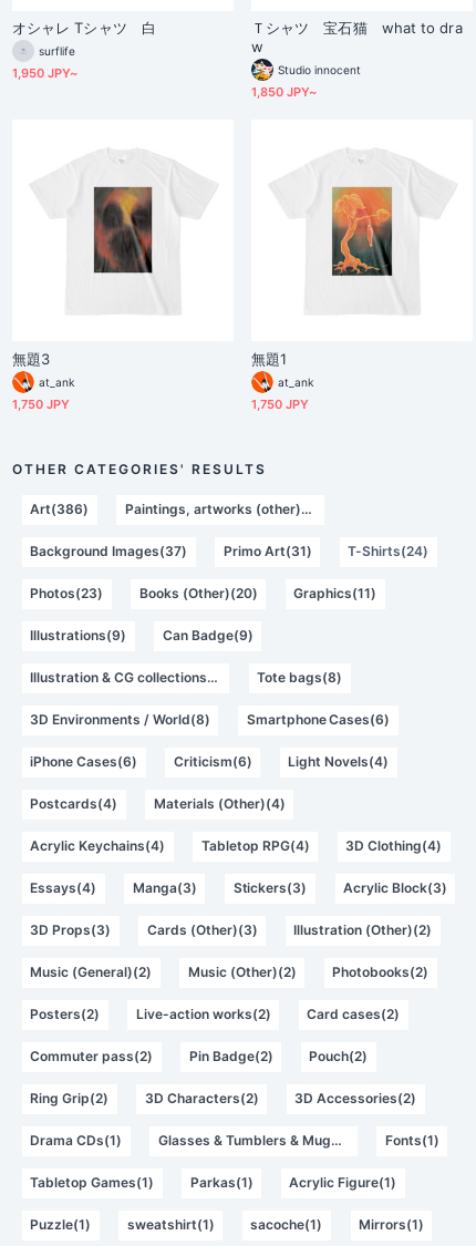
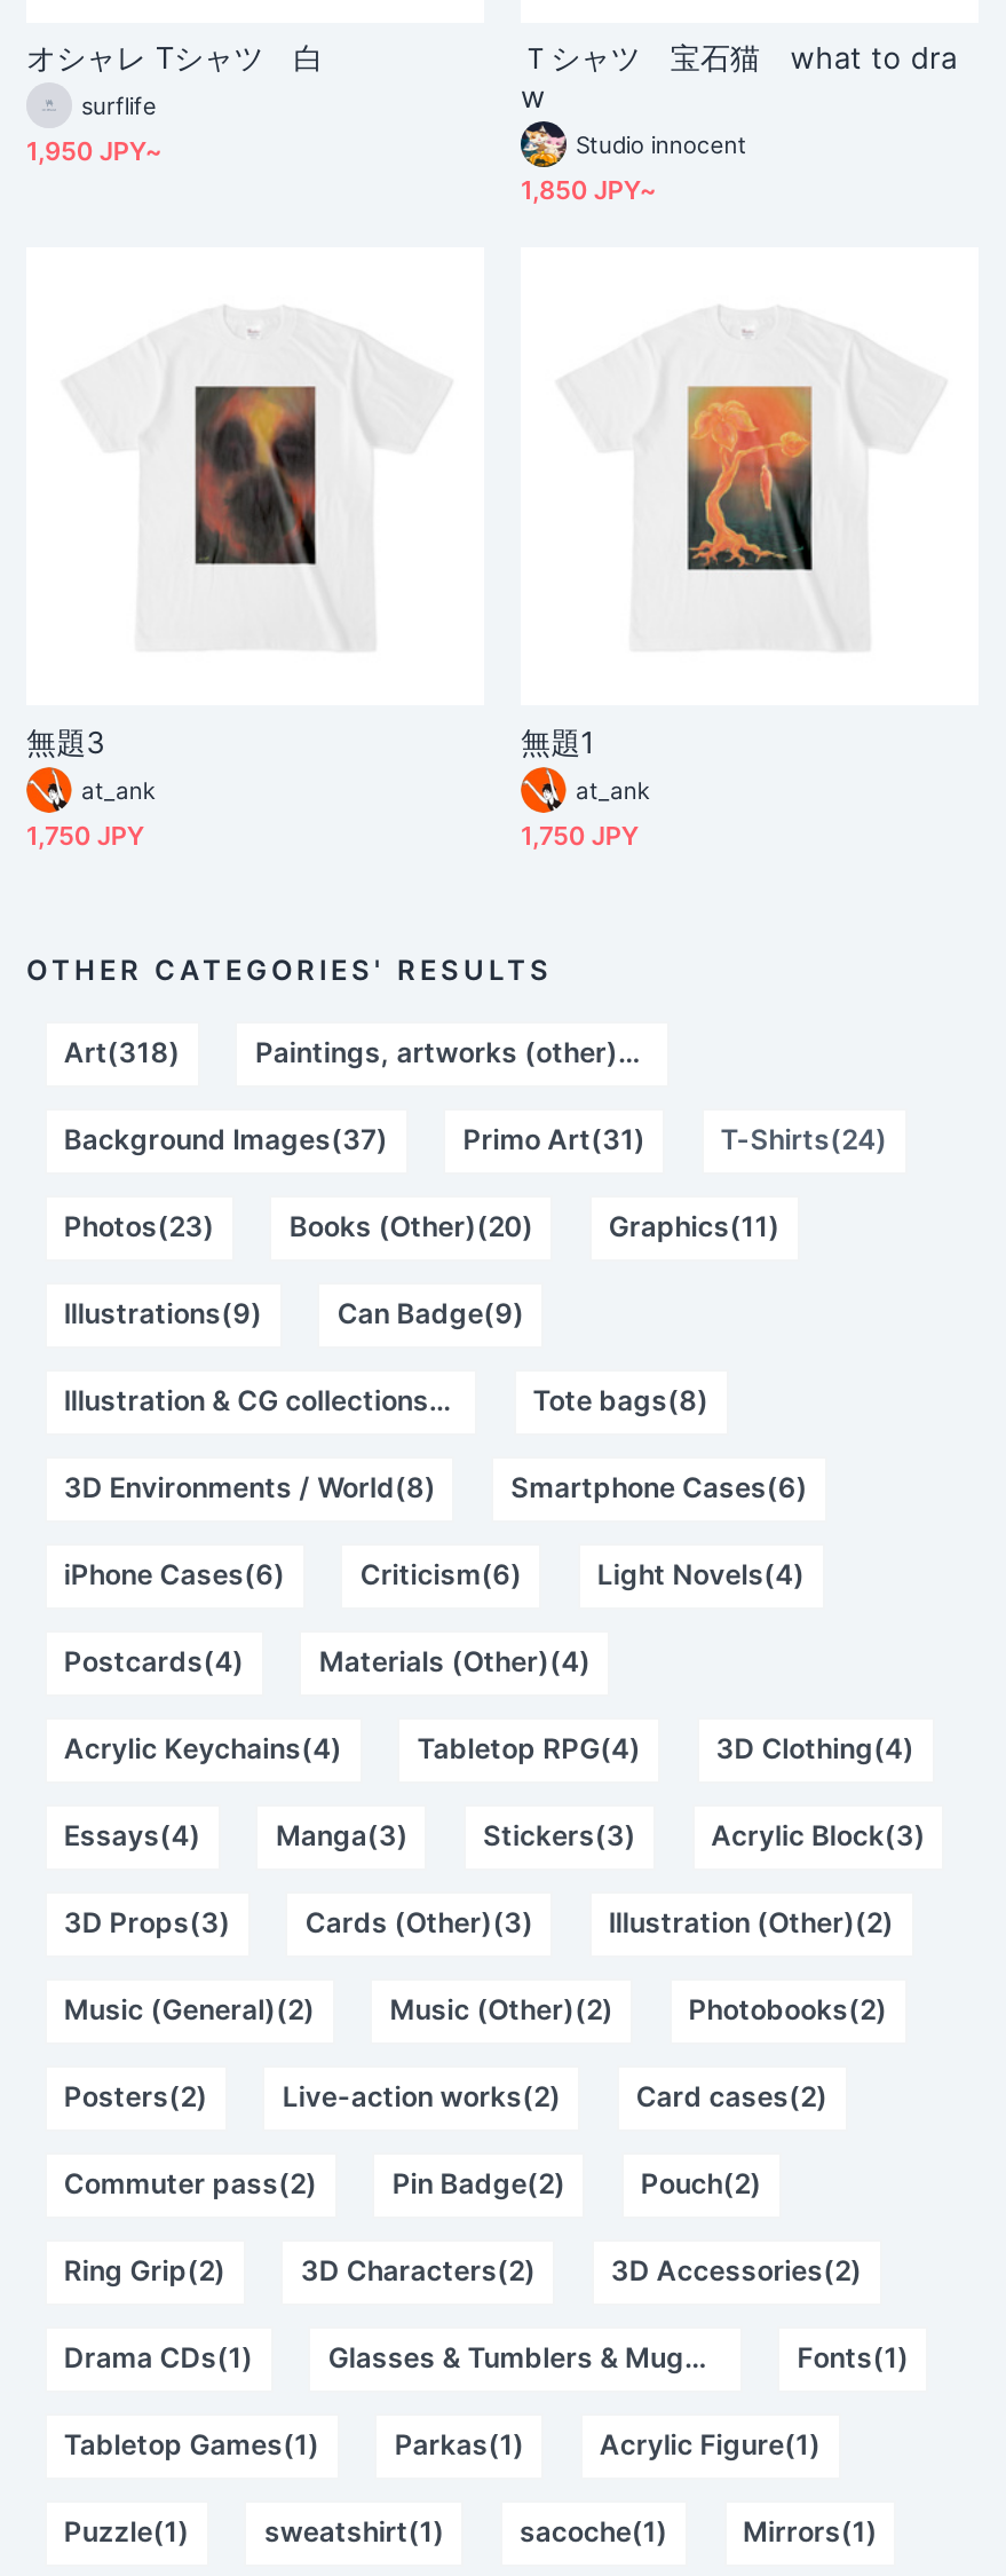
[30,501,89,517] Art(386) -> [64,1035,180,1069] Art(318)

